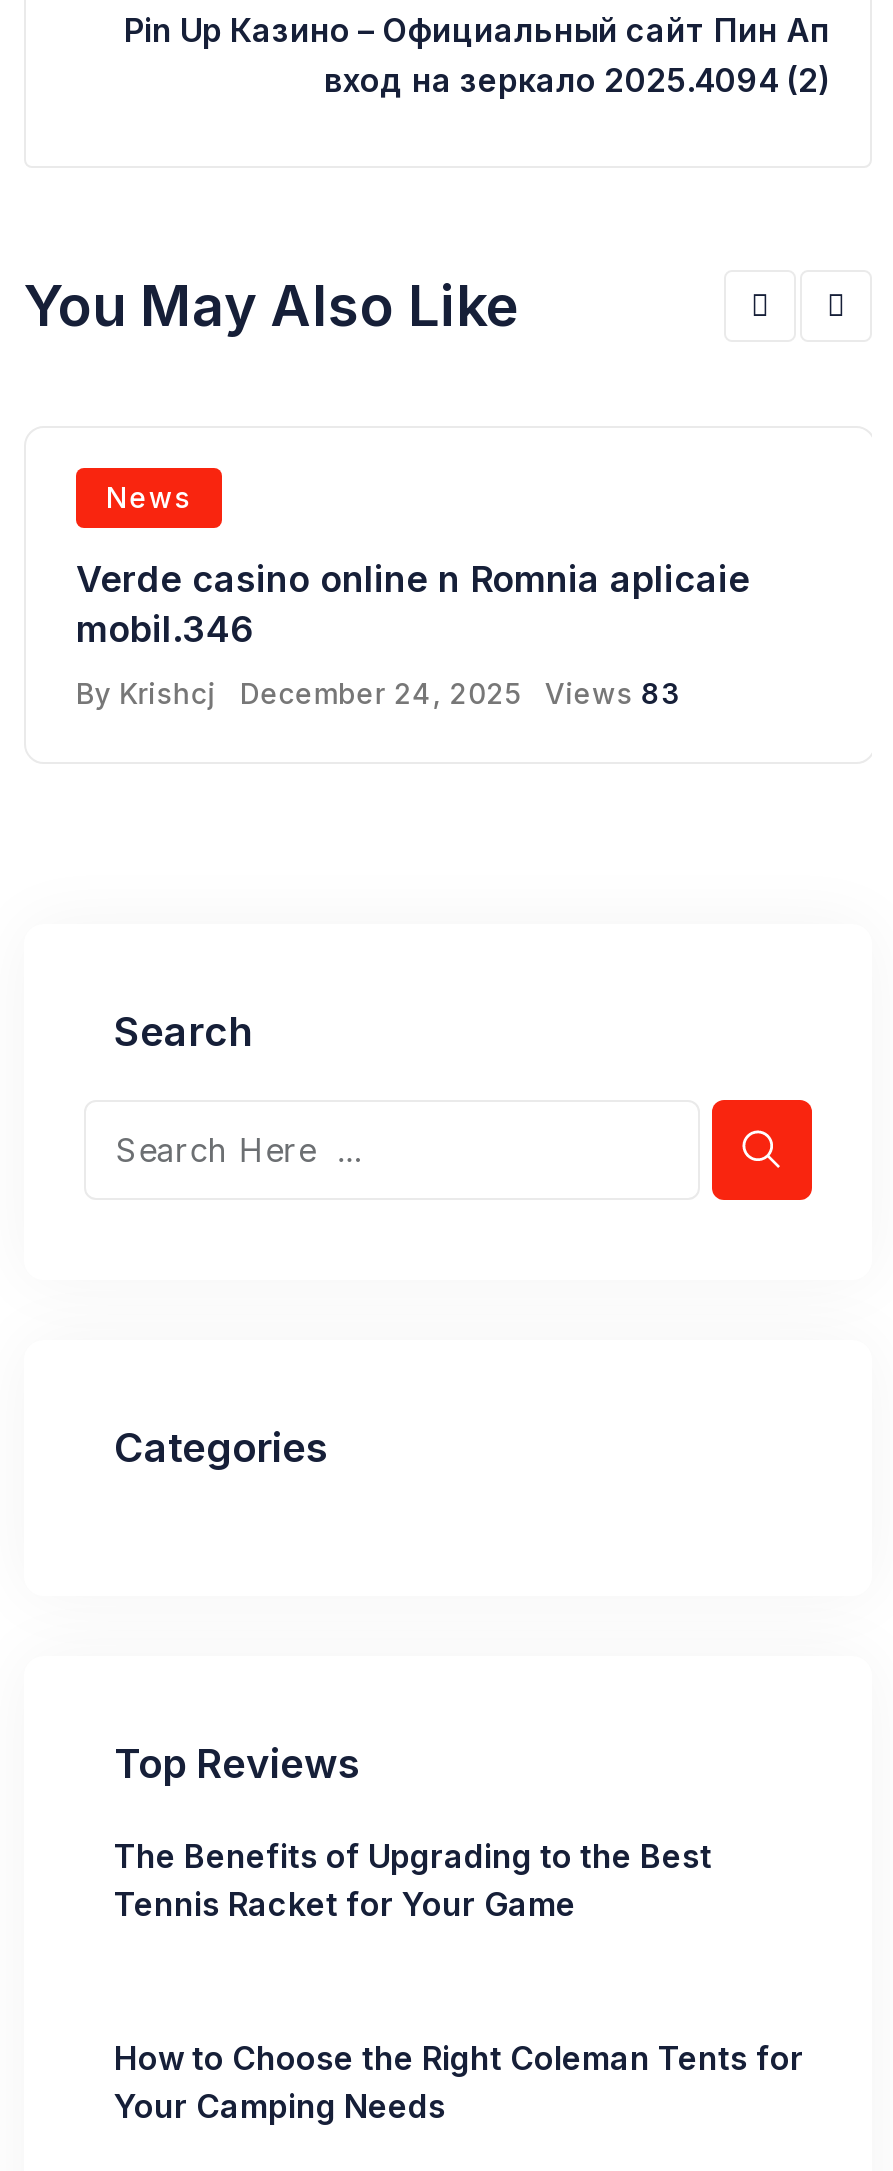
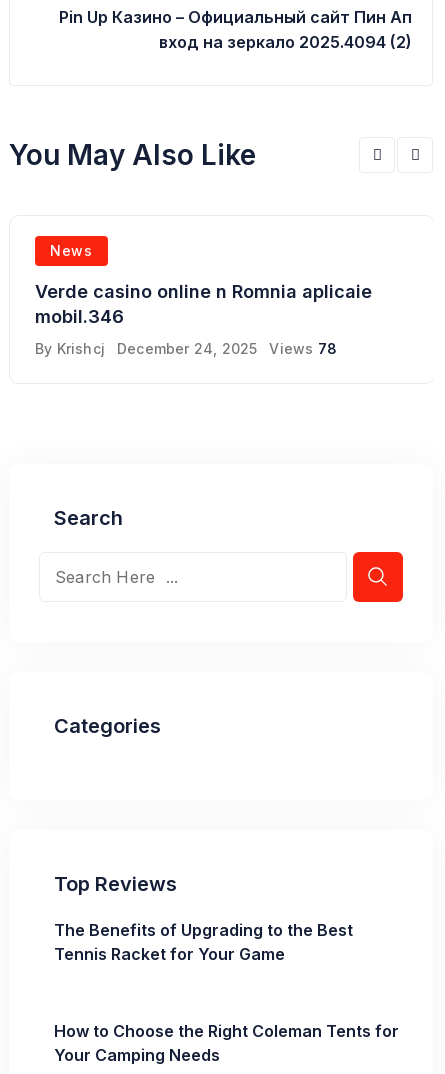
[76,675,680,709] By Krishcj December 24, 2025 Views 83 -> [35,339,337,356] By Krishcj December 24, 2025 Views 78

